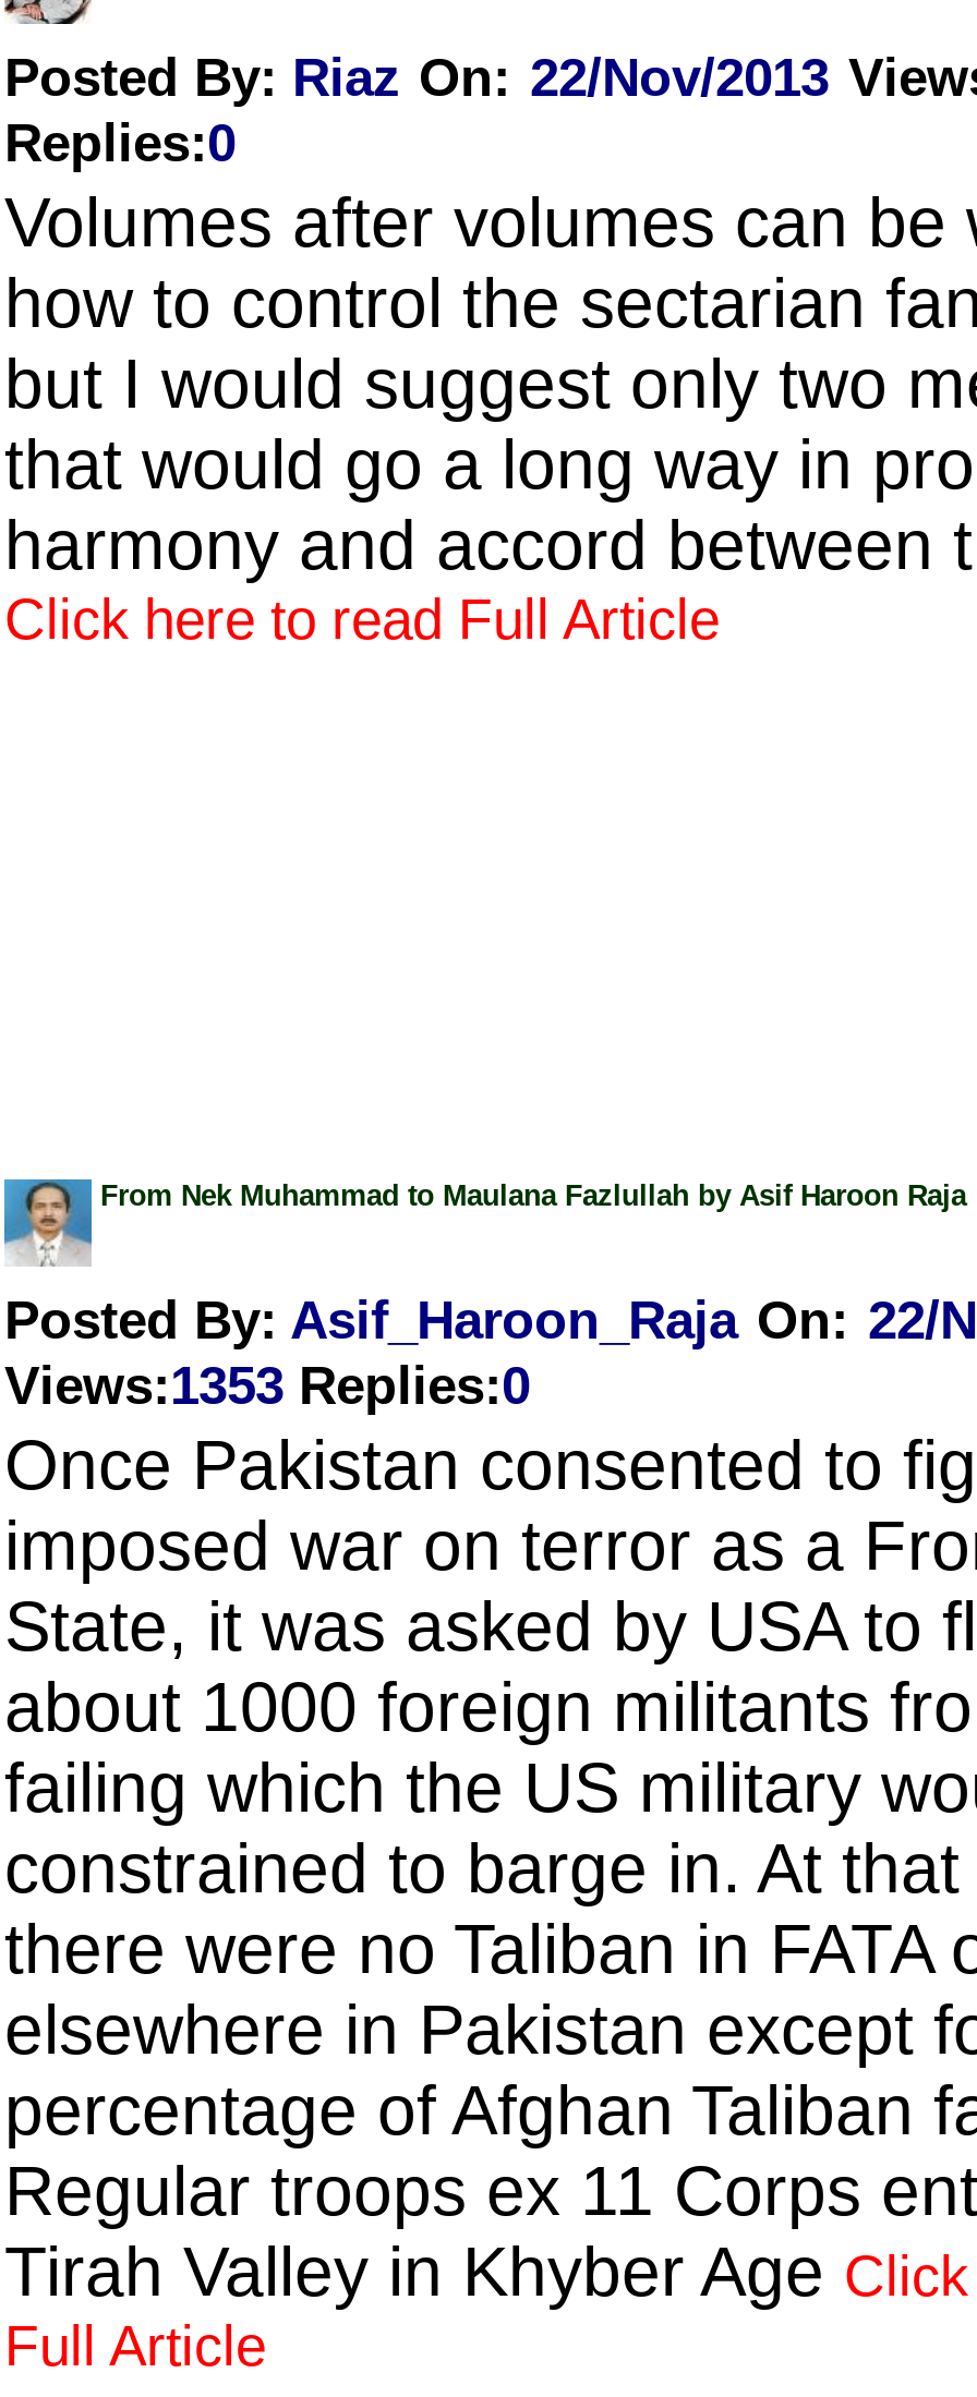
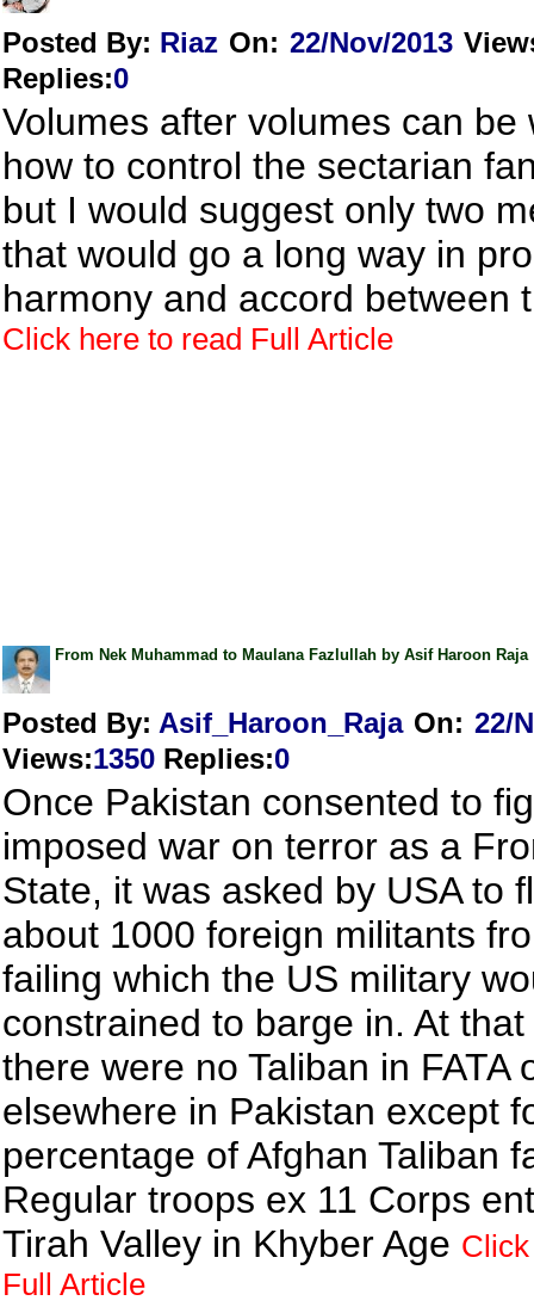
[4,1356,530,1415] Views:1353 Replies:0 -> [2,743,290,775] Views:1350 Replies:0

